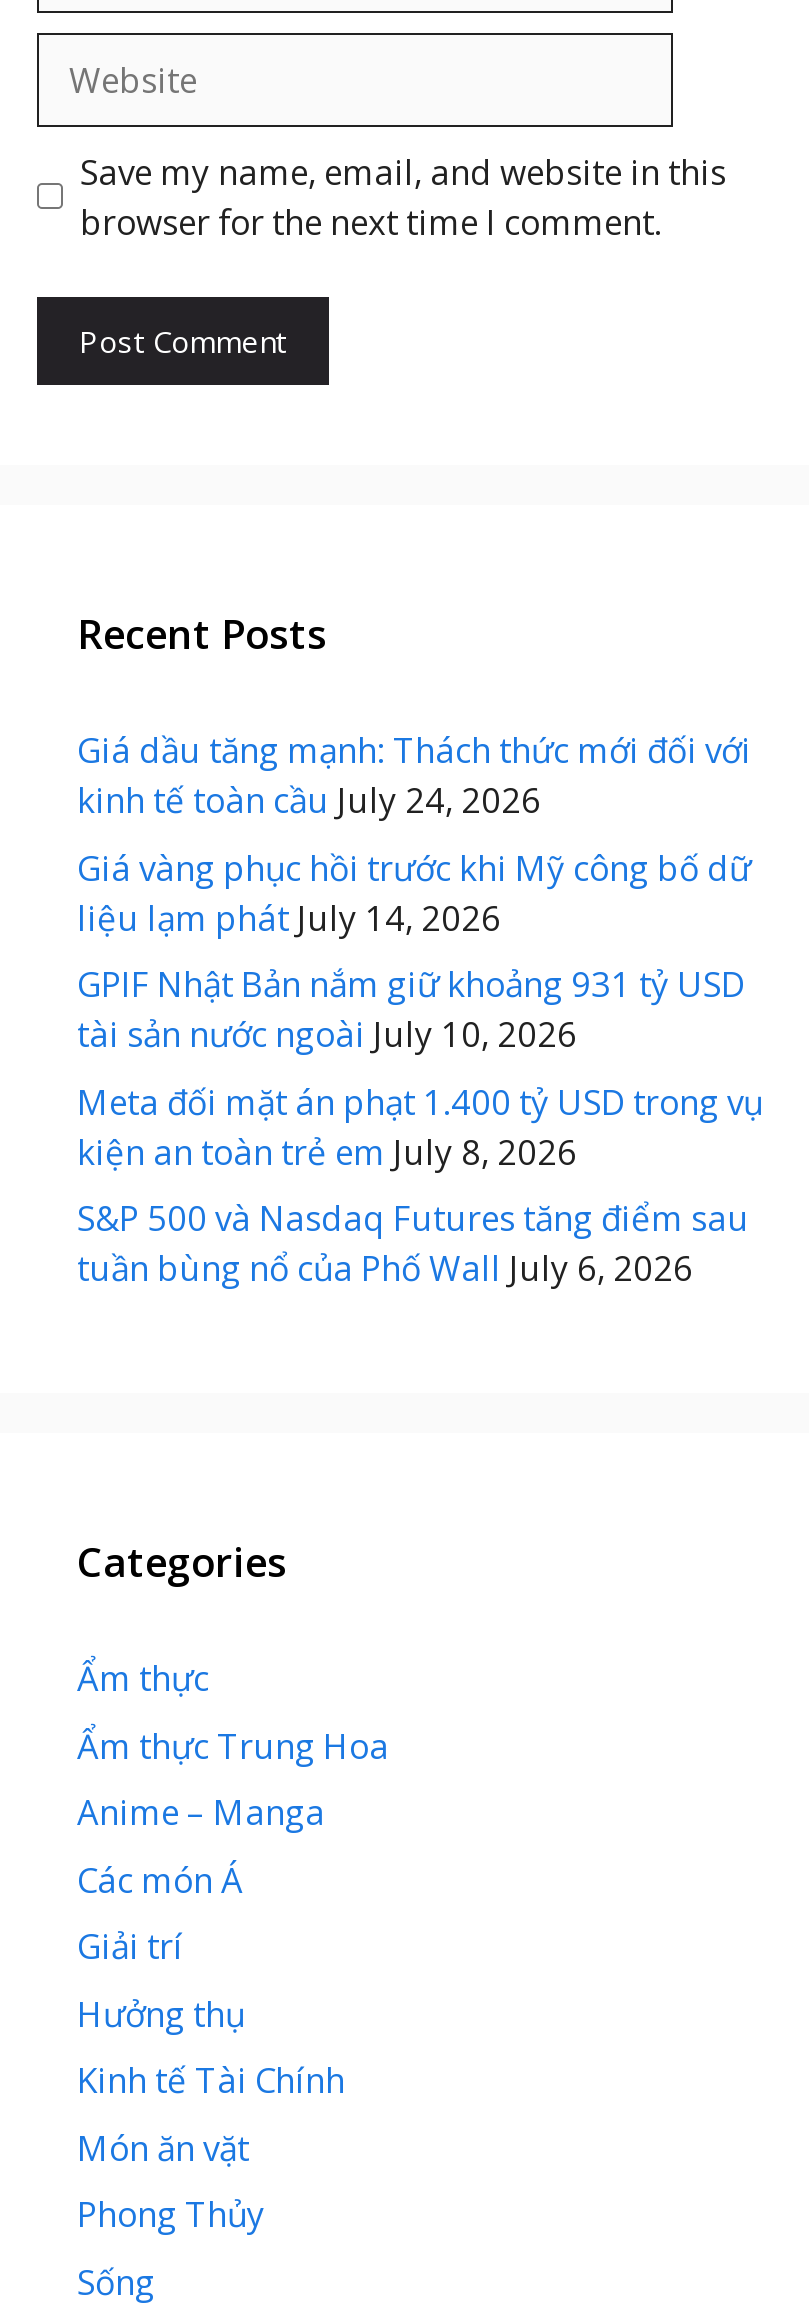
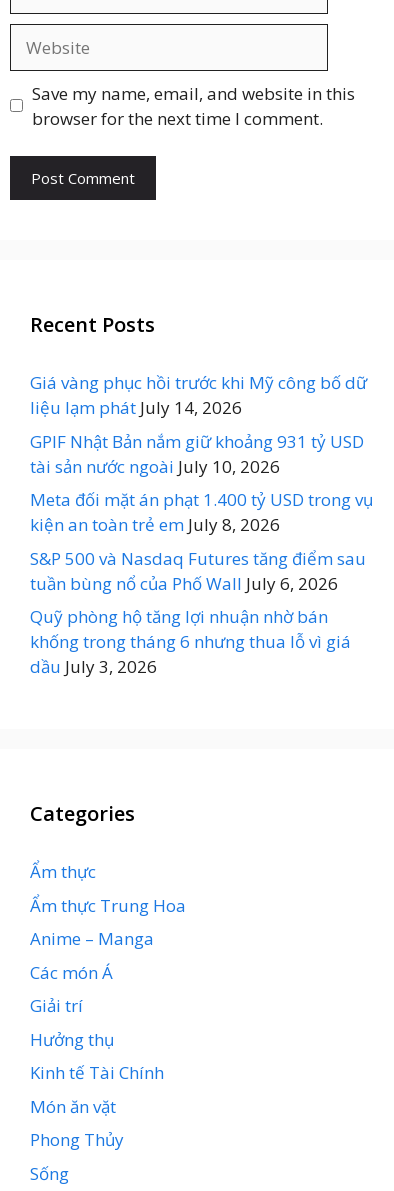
[77,727,751,823] Giá dầu tăng mạnh: Thách thức mới đối với | kinh tế toàn cầu July 24, 2026 -> none
moved [77,844,763,1291] -> [30,371,373,594]: Giá vàng phục hồi trước khi Mỹ công bố dữ | liệu lạm phát July 14, 2026 | GPIF Nhật Bản nắm giữ khoảng 931 tỷ USD | tài sản nước ngoài July 10, 2026 | Meta đối mặt án phạt 1.400 tỷ USD trong vụ | kiện an toàn trẻ em July 8, 2026 | S&P 500 và Nasdaq Futures tăng điểm sau | tuần bùng nổ của Phố Wall July 6, 2026
none -> [30,605,351,678] Quỹ phòng hộ tăng lợi nhuận nhờ bán | khống trong tháng 6 nhưng thua lỗ vì giá | dầu July 3, 2026

